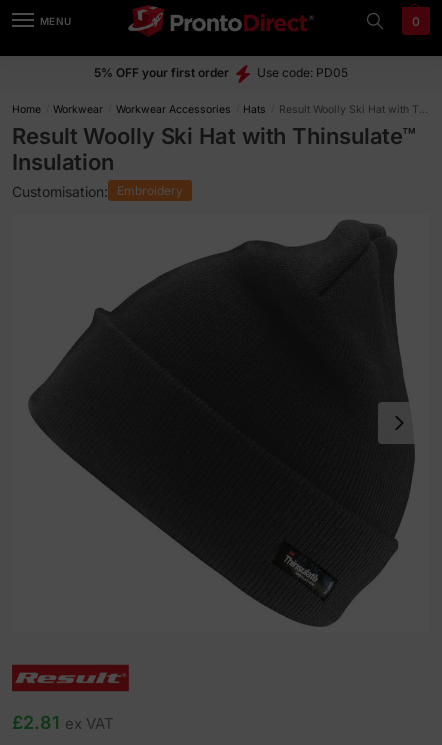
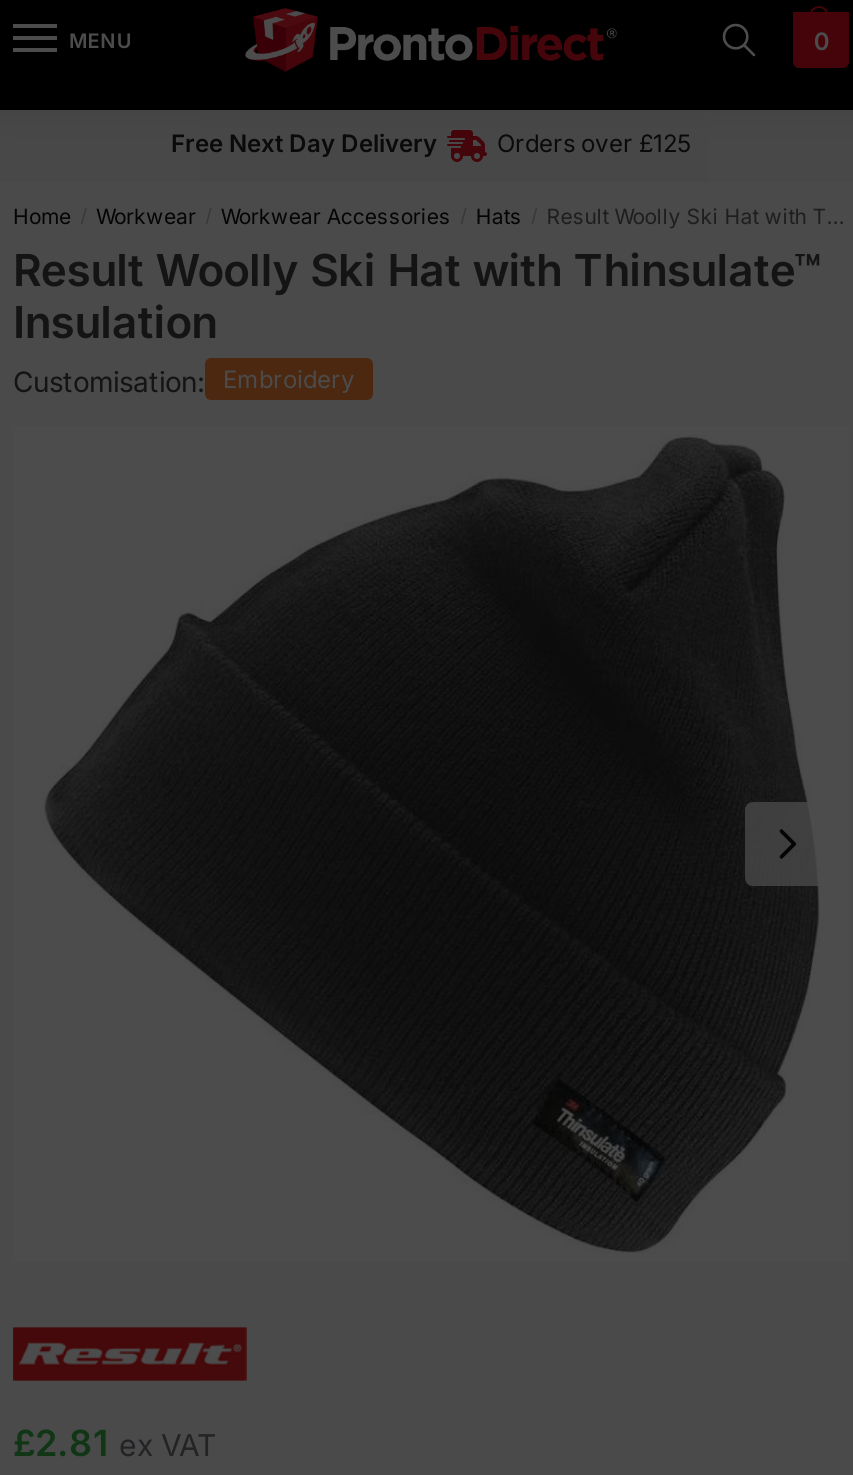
[94,65,348,80] 5% OFF your first order | Use code: PD05 -> [171,128,691,158] Free Next Day Delivery | Orders over £125

